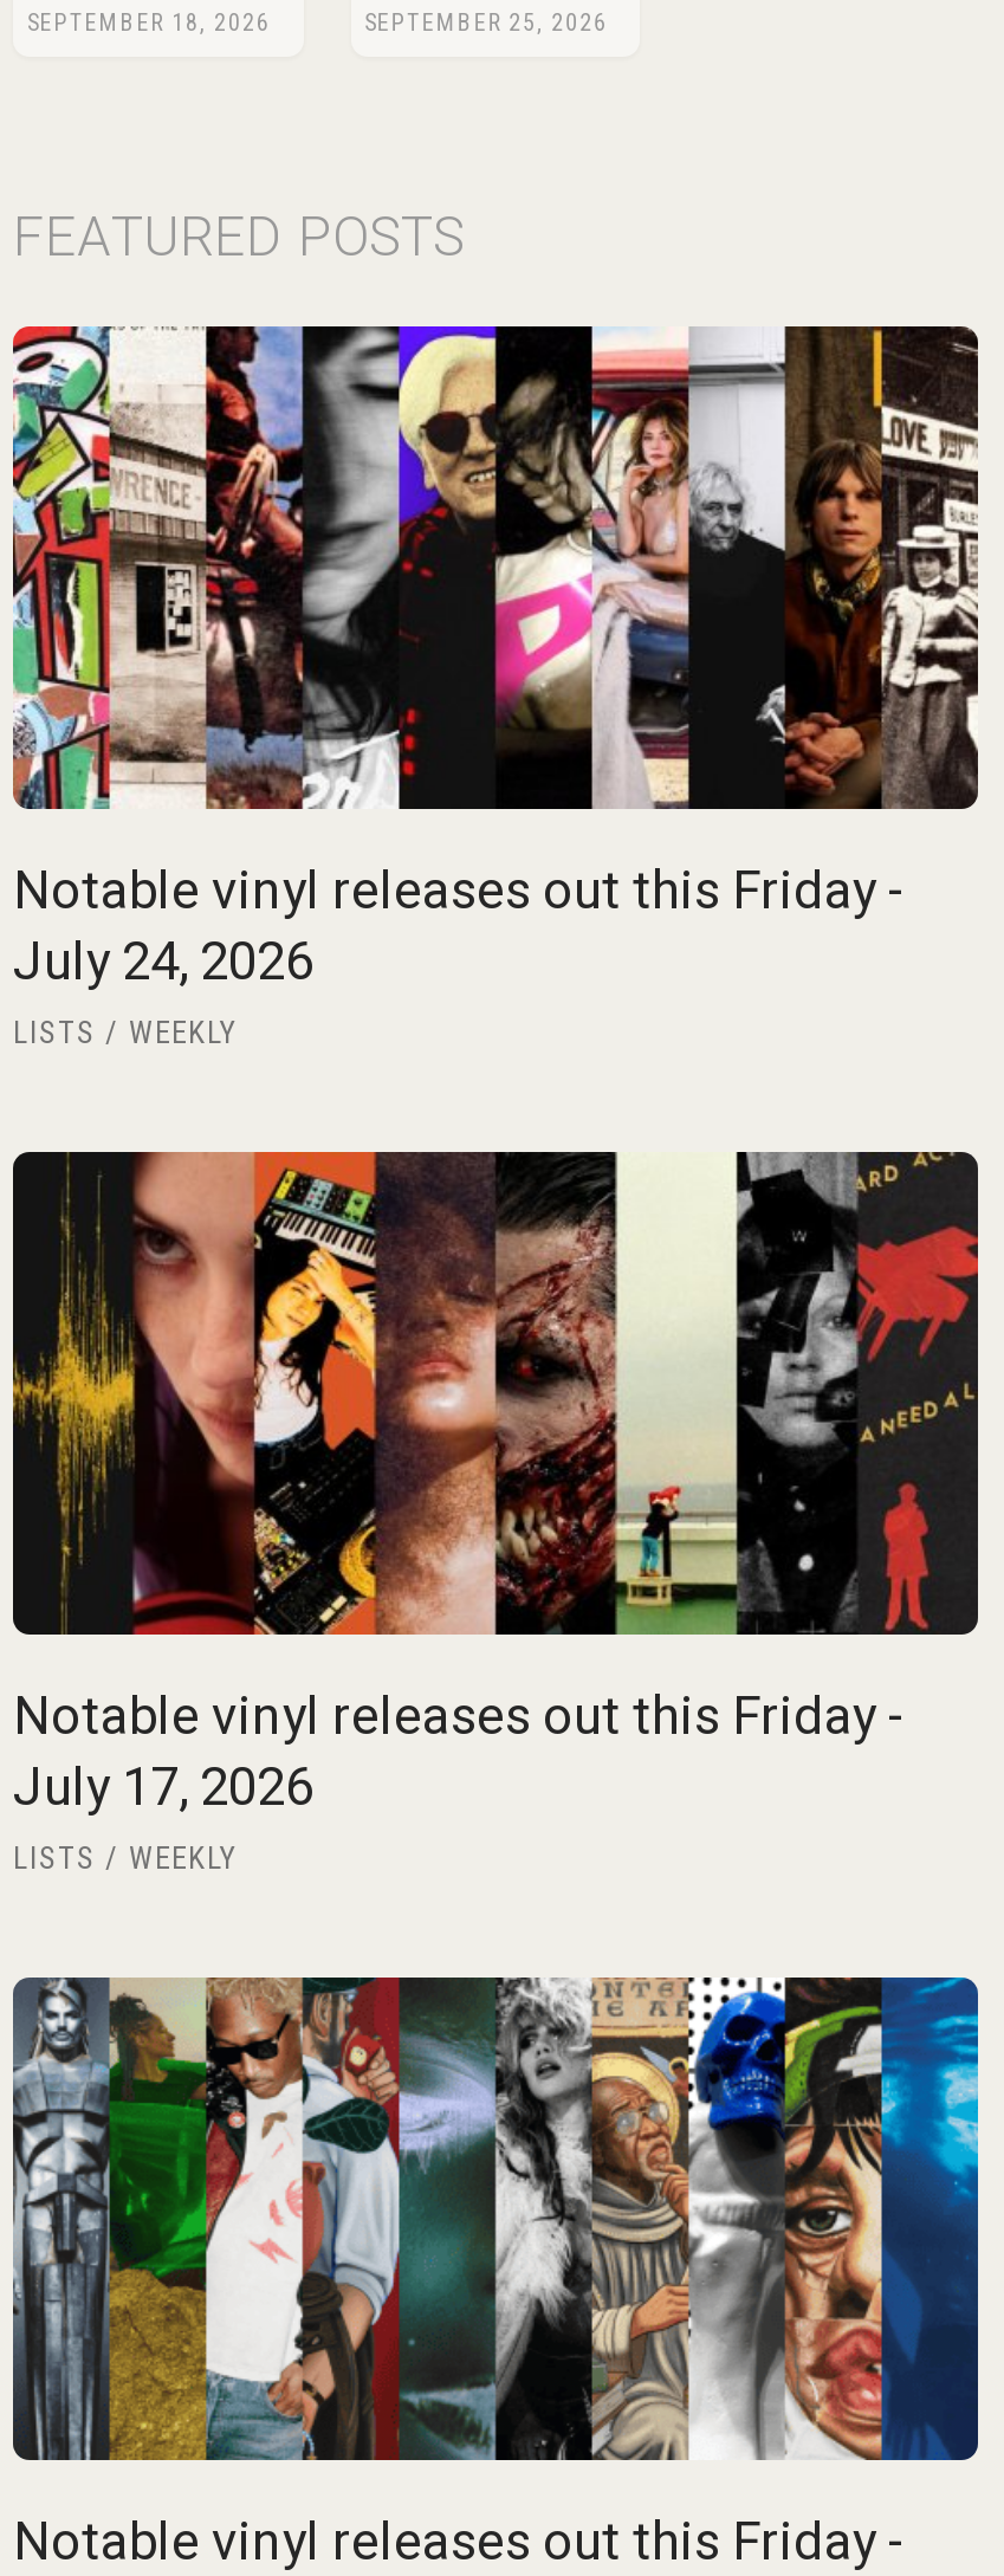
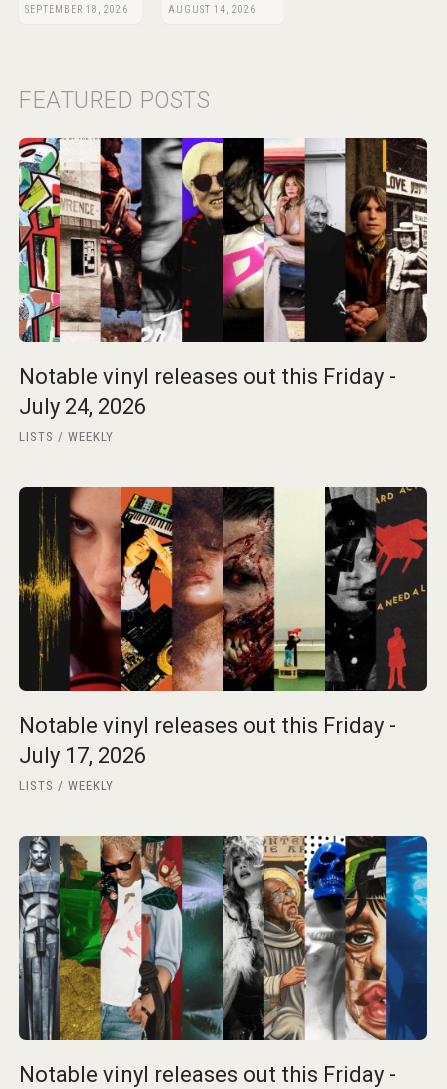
[365,9,608,35] SEPTEMBER 25, 2026 -> [168,4,256,15] AUGUST 14, 2026

